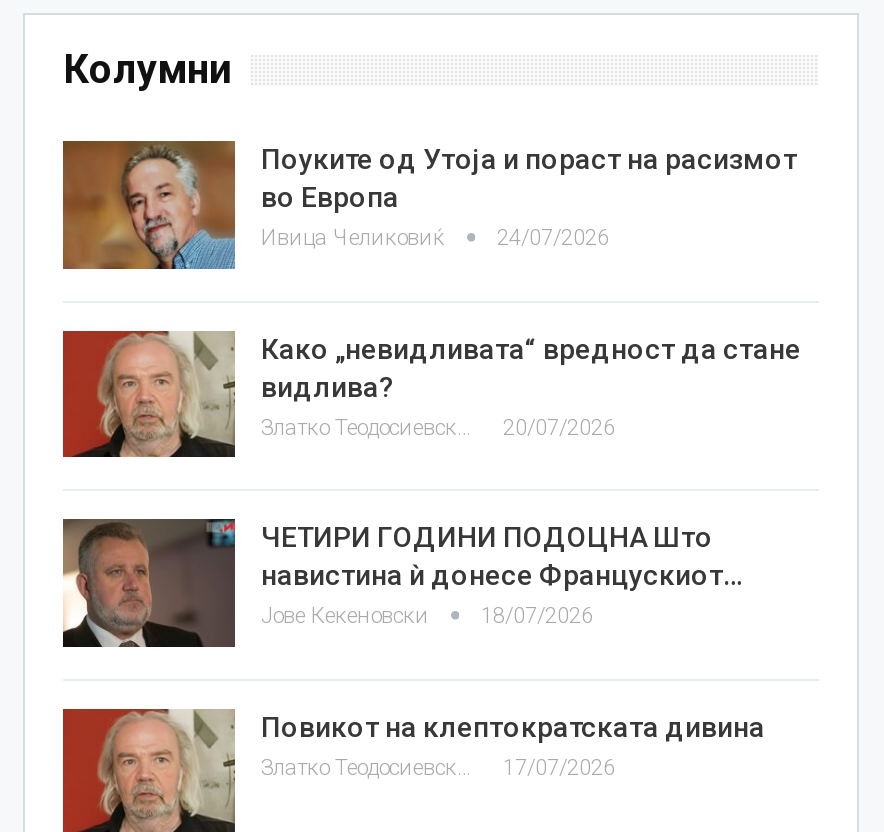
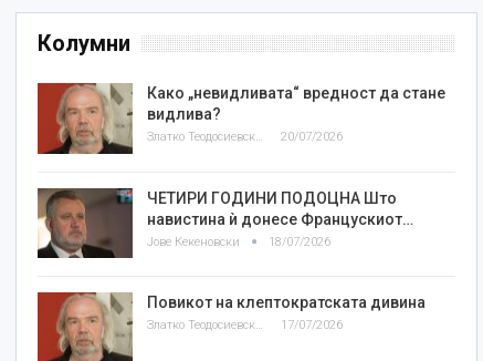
[63,141,797,271] [image] | Поуките од Утоја и пораст на расизмот | во Европа | Ивица Челиковиќ | 24/07/2026 -> none

